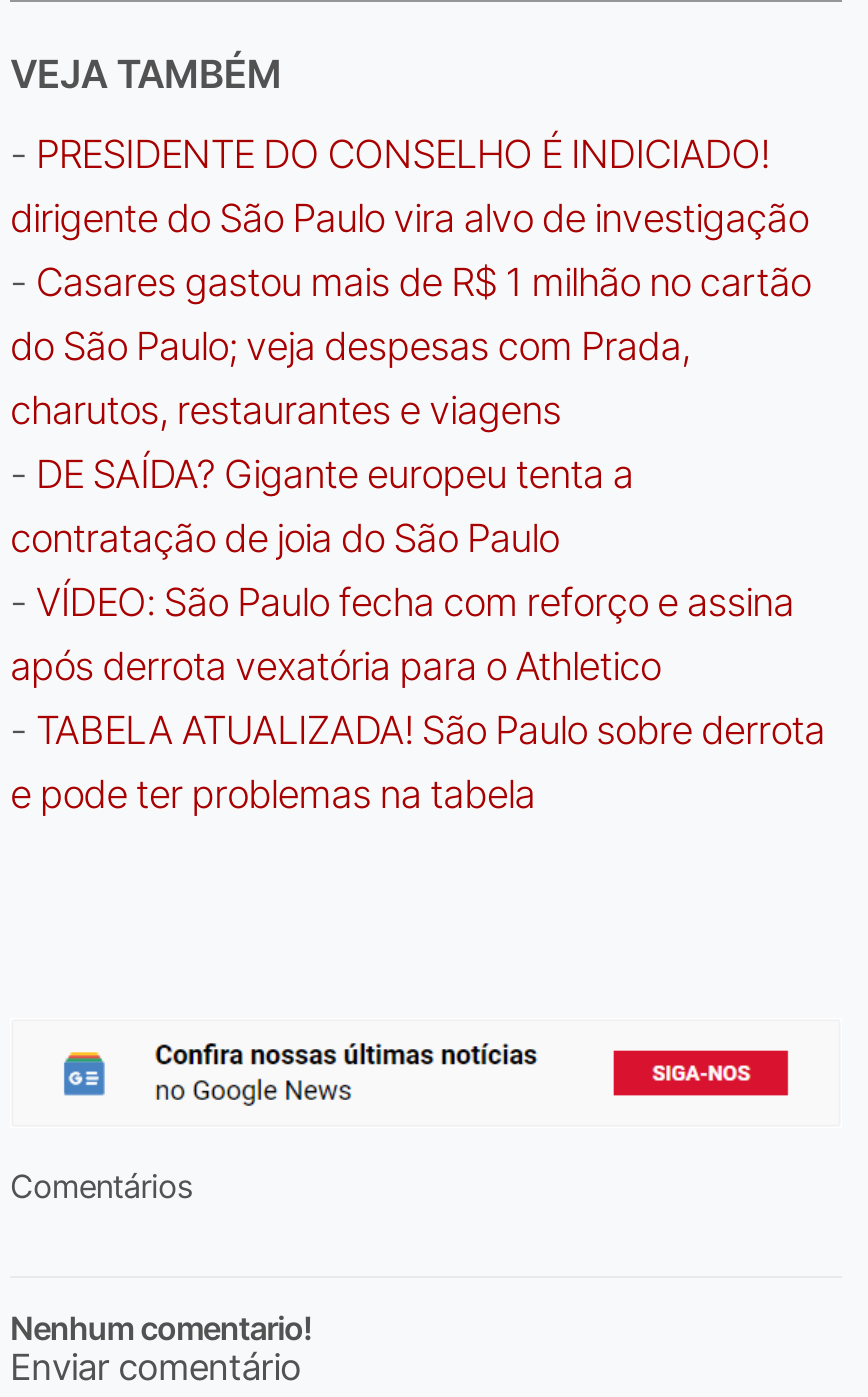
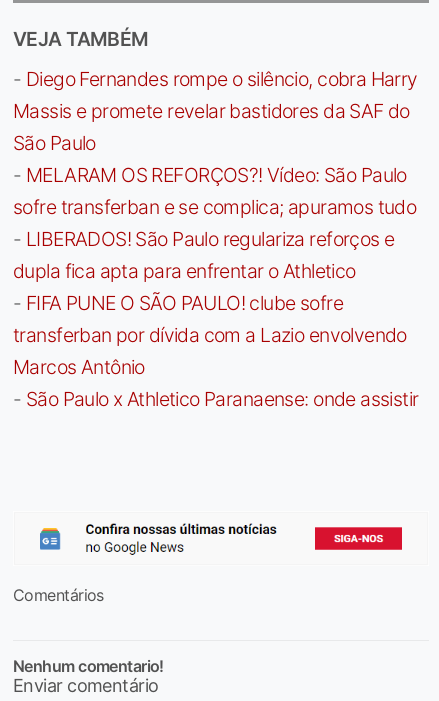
[10,129,825,817] - PRESIDENTE DO CONSELHO É INDICIADO! | dirigente do São Paulo vira alvo de investigação | - Casares gastou mais de R$ 1 milhão no cartão | do São Paulo; veja despesas com Prada, | charutos, restaurantes e viagens | - DE SAÍDA? Gigante europeu tenta a | contratação de joia do São Paulo | - VÍDEO: São Paulo fecha com reforço e assina | após derrota vexatória para o Athletico | - TABELA ATUALIZADA! São Paulo sobre derrota | e pode ter problemas na tabela -> [13,67,418,411] - Diego Fernandes rompe o silêncio, cobra Harry | Massis e promete revelar bastidores da SAF do | São Paulo | - MELARAM OS REFORÇOS?! Vídeo: São Paulo | sofre transferban e se complica; apuramos tudo | - LIBERADOS! São Paulo regulariza reforços e | dupla fica apta para enfrentar o Athletico | - FIFA PUNE O SÃO PAULO! clube sofre | transferban por dívida com a Lazio envolvendo | Marcos Antônio | - São Paulo x Athletico Paranaense: onde assistir

